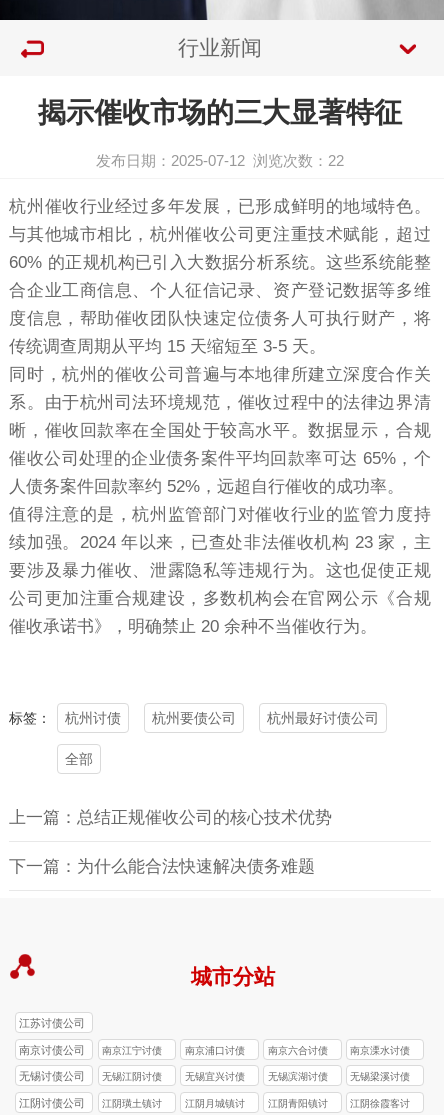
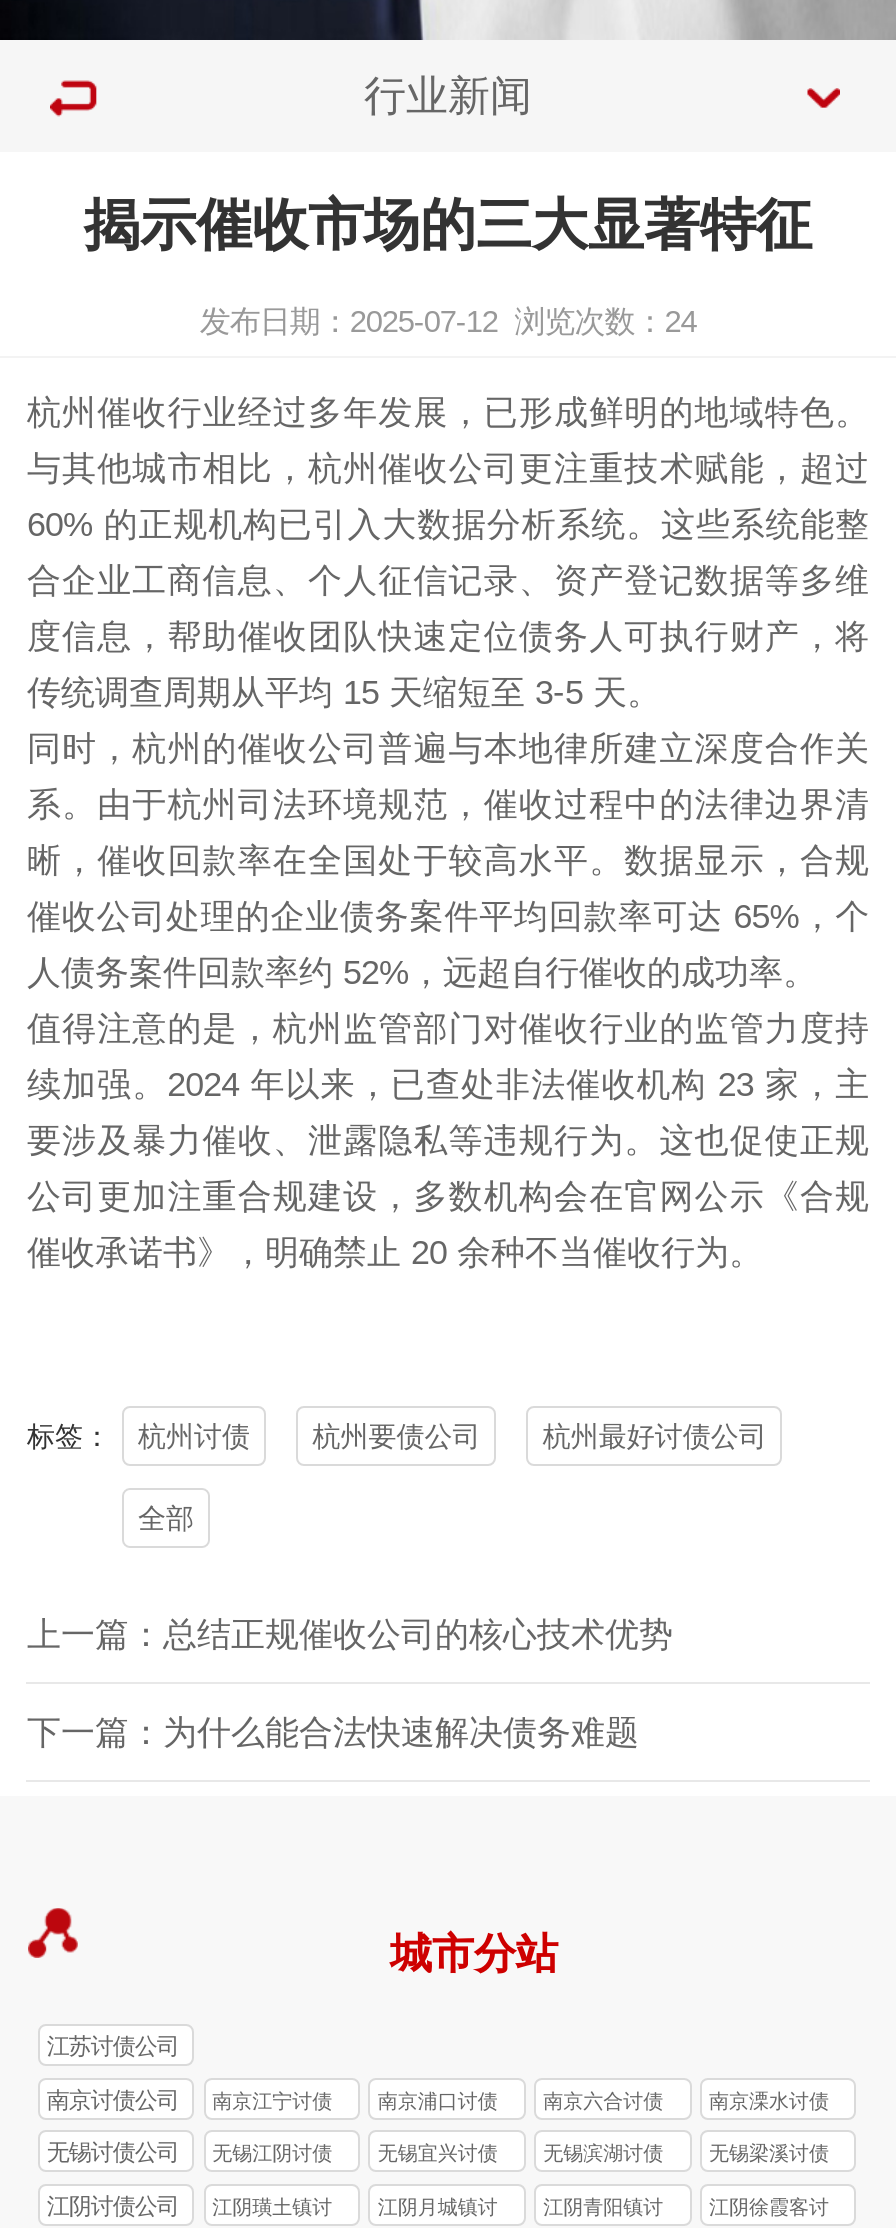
[96,152,344,169] 发布日期：2025-07-12 浏览次数：22 -> [200,304,696,338] 发布日期：2025-07-12 浏览次数：24

